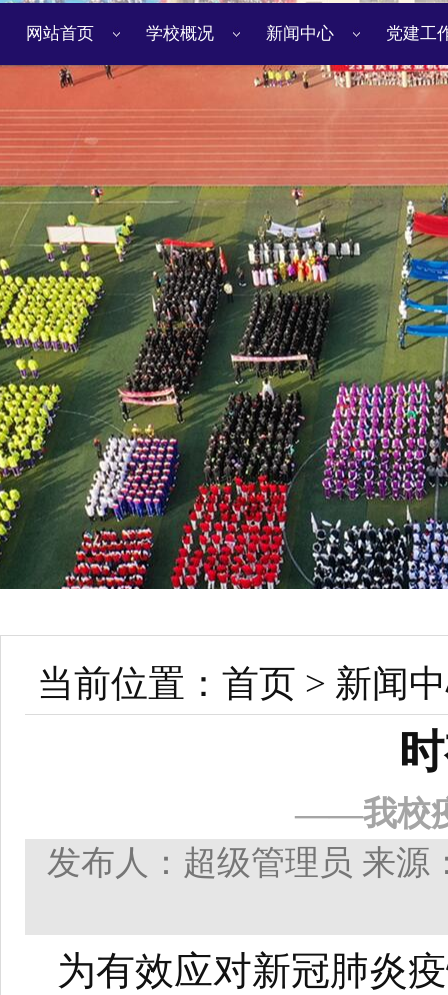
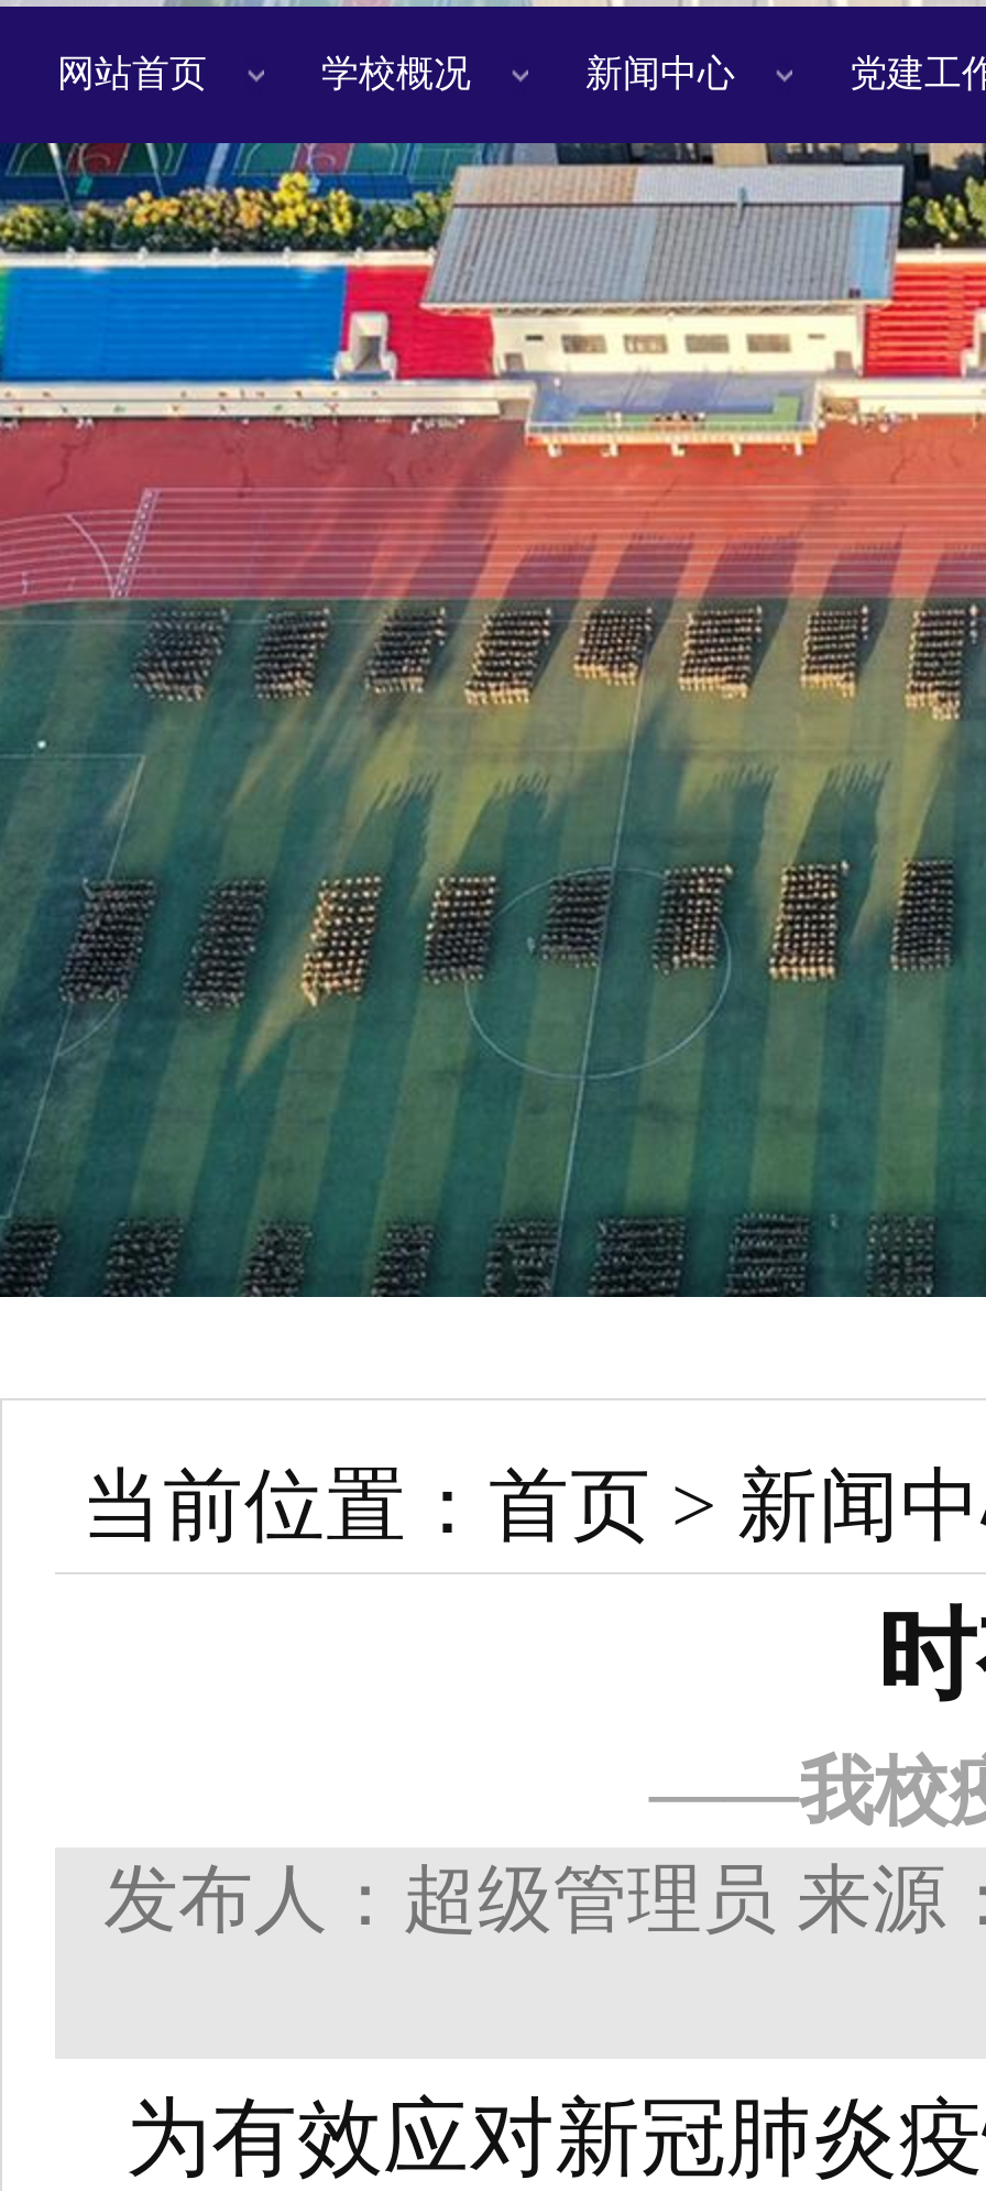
[3,64,445,590] [image] -> [7,141,979,1299] [image]

